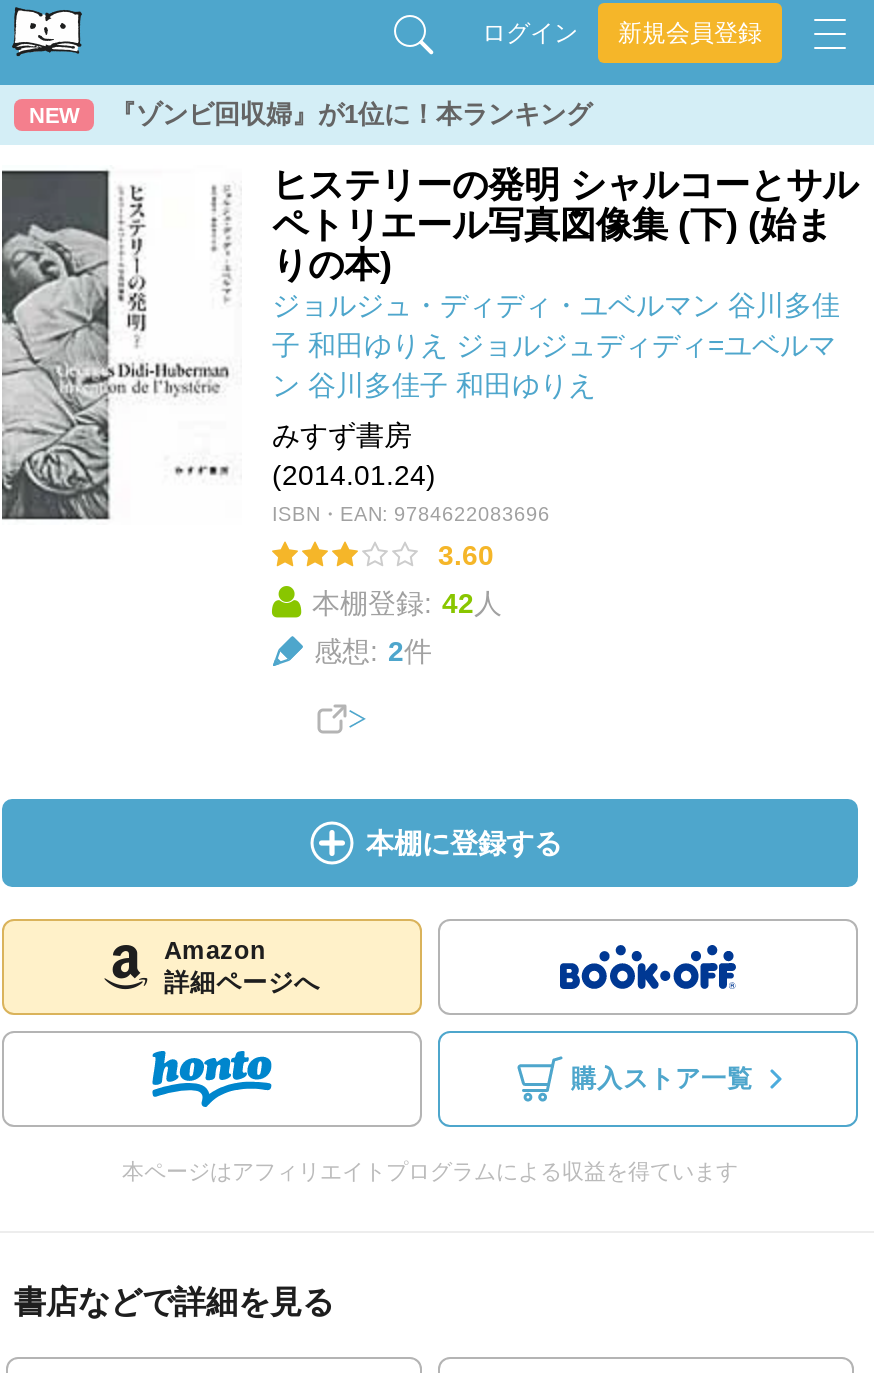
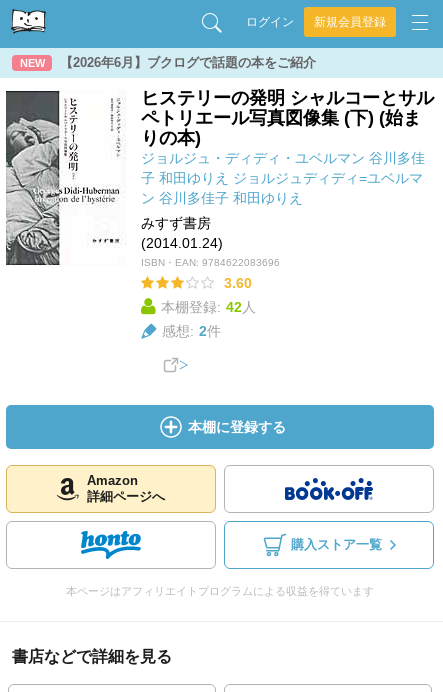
[110,99,592,129] 『ゾンビ回収婦』が1位に！本ランキング -> [60,55,316,70] 【2026年6月】ブクログで話題の本をご紹介

